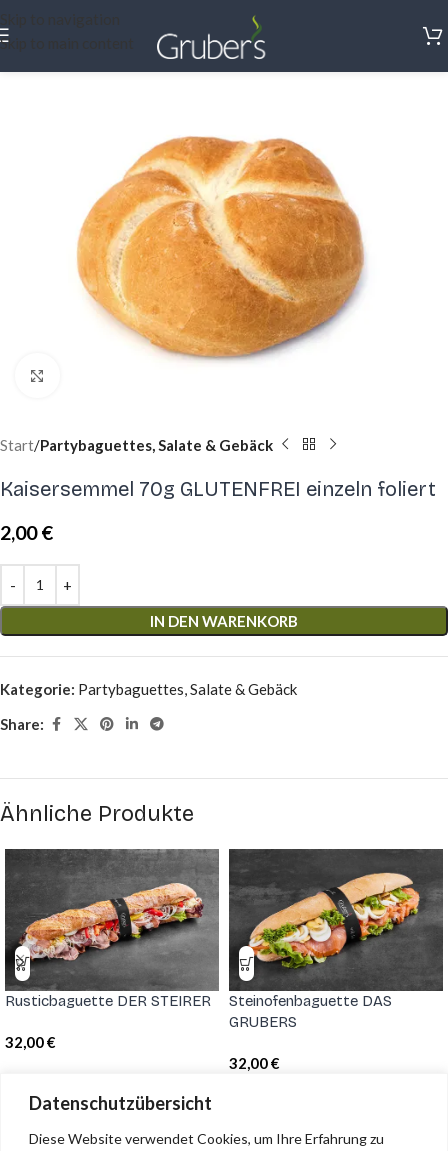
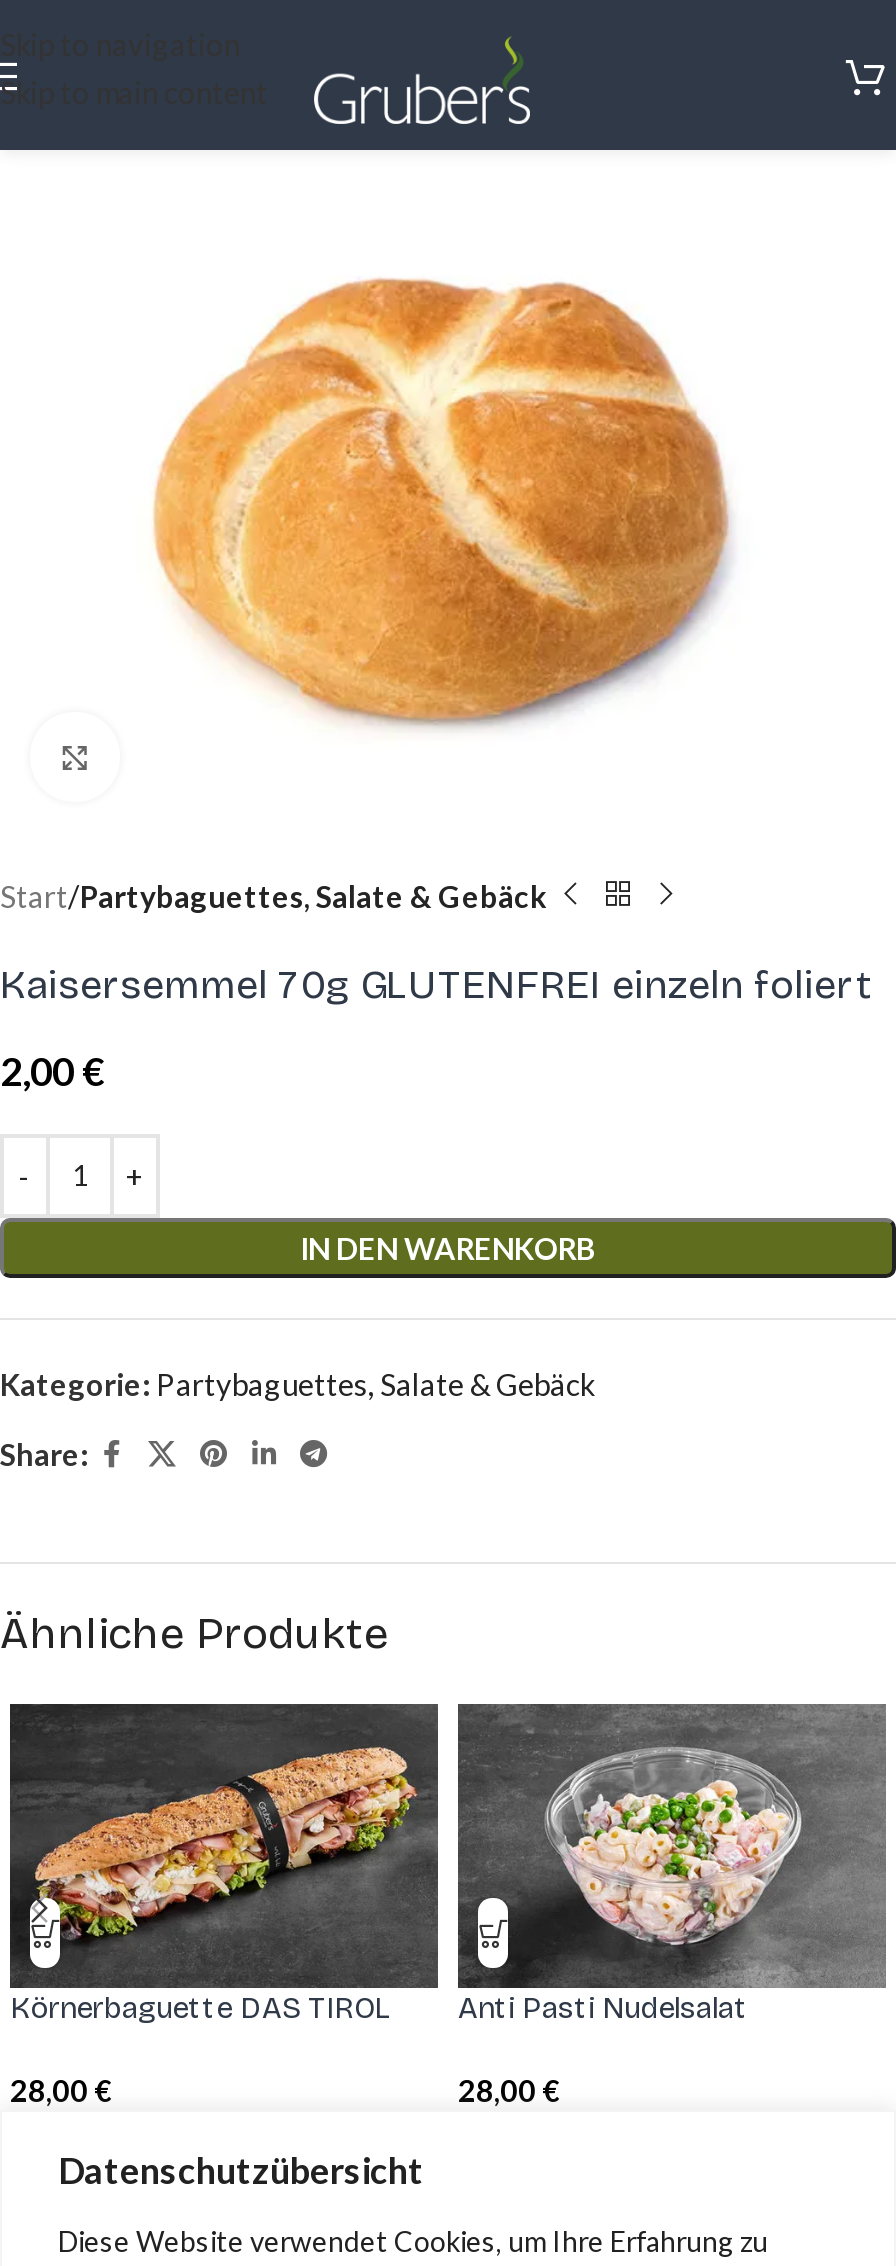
[5,849,219,1010] [image] | Rusticbaguette DER STEIRER -> [10,1708,436,2027] [image] | Körnerbaguette DAS TIROL
[229,850,442,1031] [image] | Steinofenbaguette DAS | GRUBERS -> [458,1704,886,2027] [image] | Anti Pasti Nudelsalat
[5,1033,56,1051] 32,00 € -> [10,2073,112,2109] 28,00 €
[229,1054,280,1072] 32,00 € -> [458,2073,560,2109] 28,00 €

